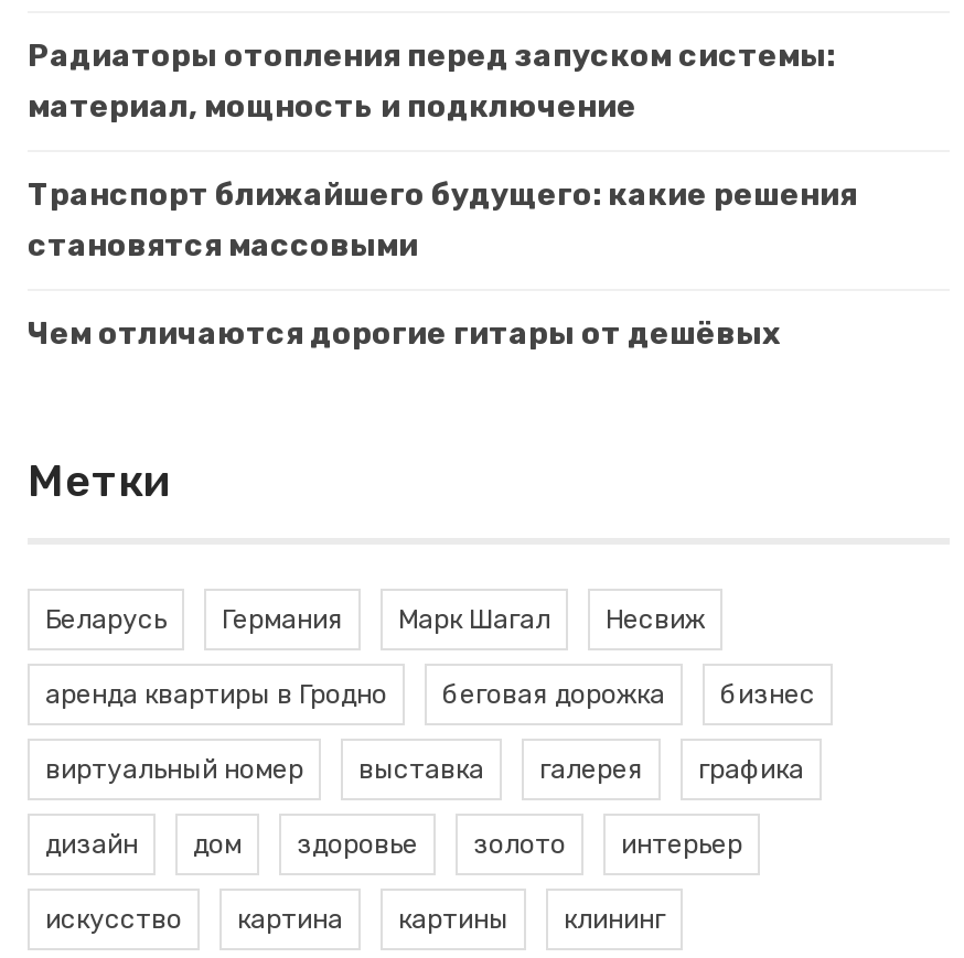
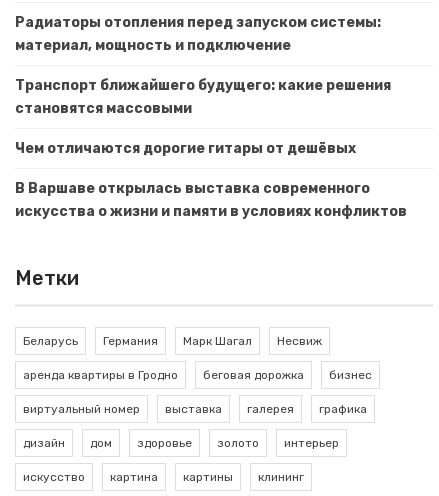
none -> [15,180,407,220] В Варшаве открылась выставка современного | искусства о жизни и памяти в условиях конфликтов

